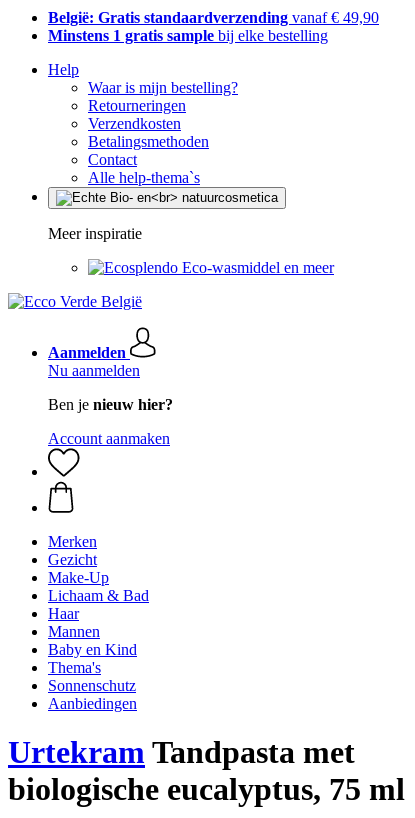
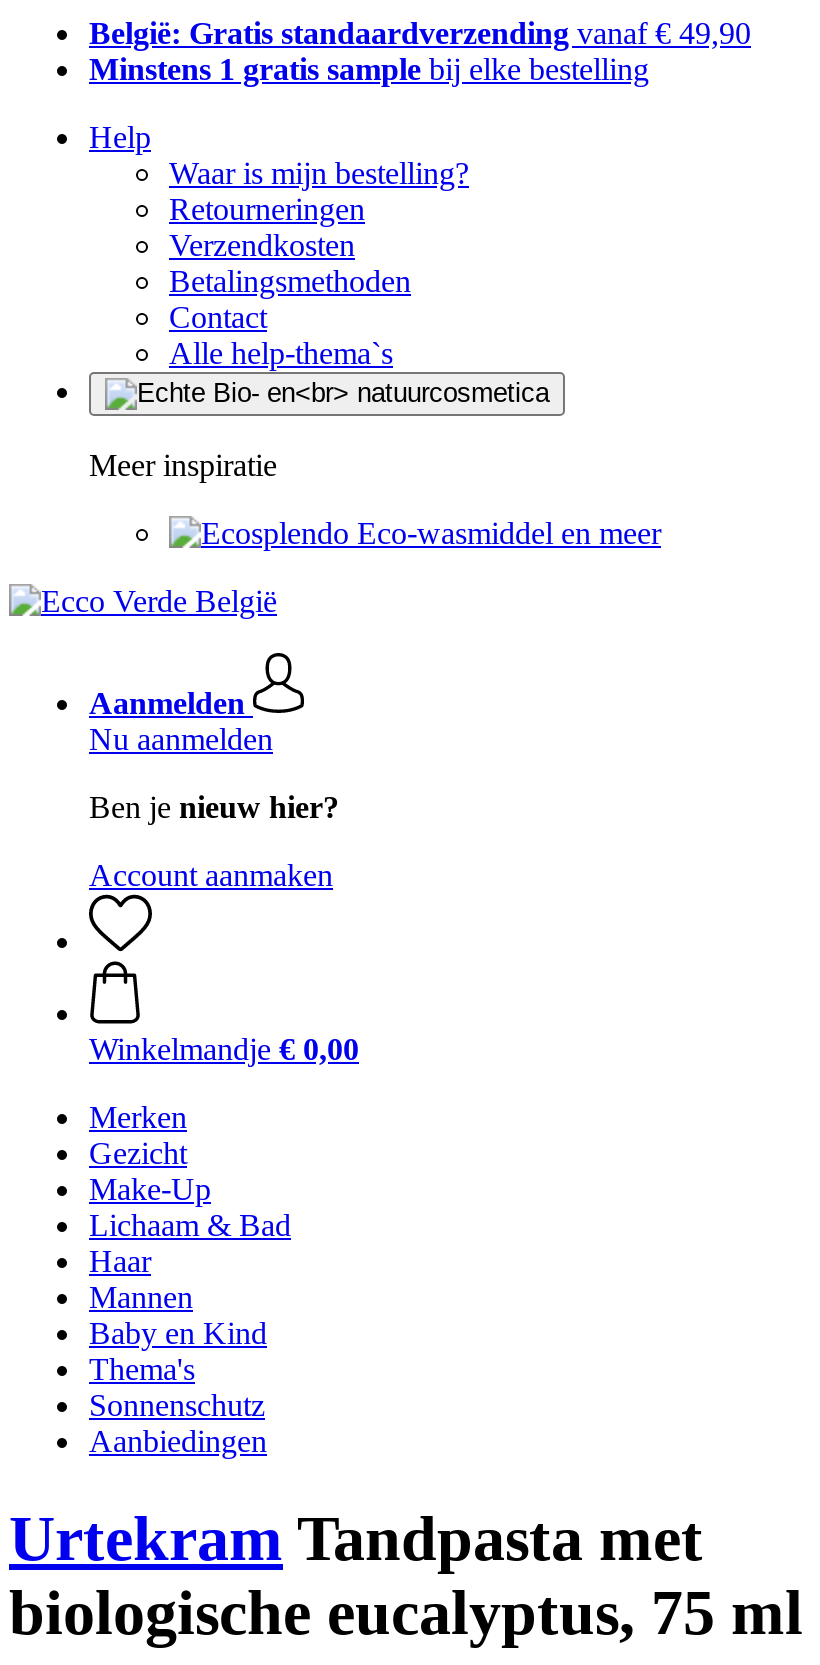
none -> [89,1032,359,1066] Winkelmandje € 0,00

